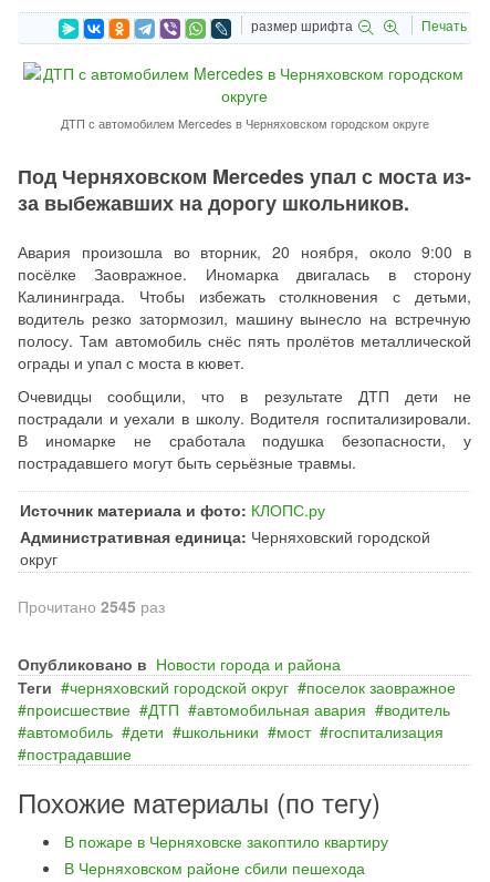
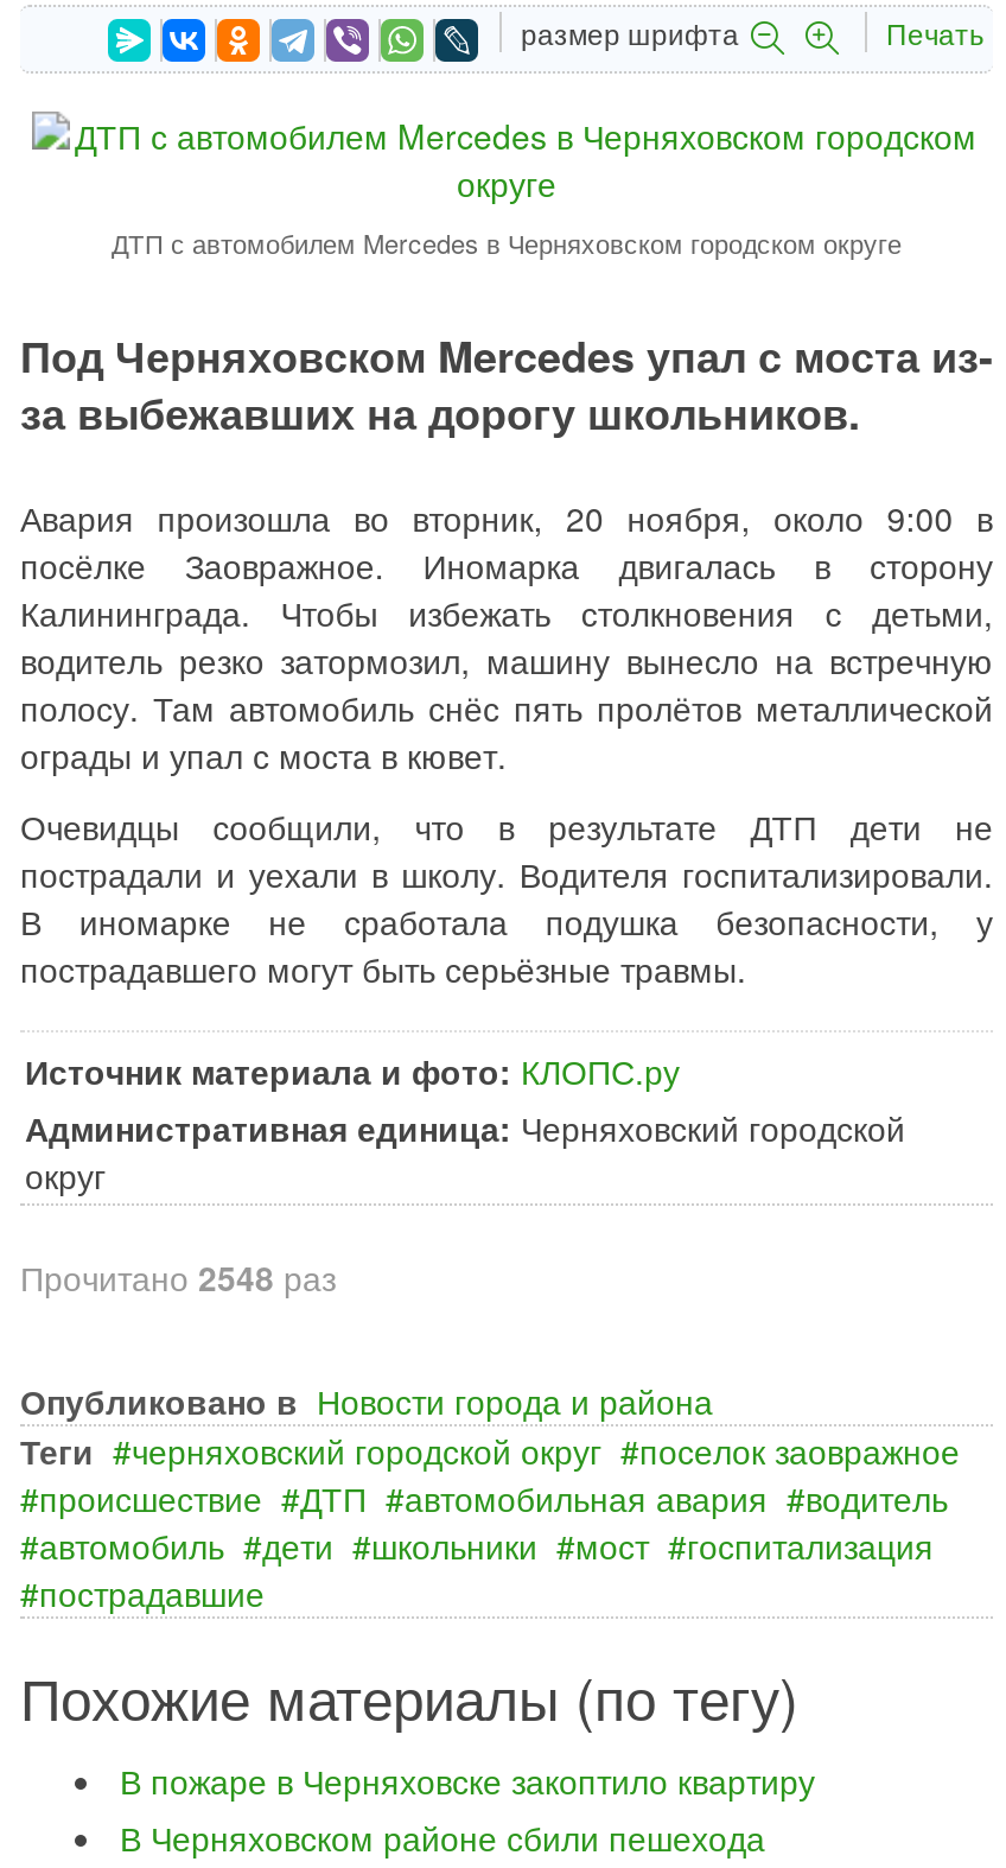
[18,595,165,617] Прочитано 2545 раз -> [20,1253,336,1301] Прочитано 2548 раз

